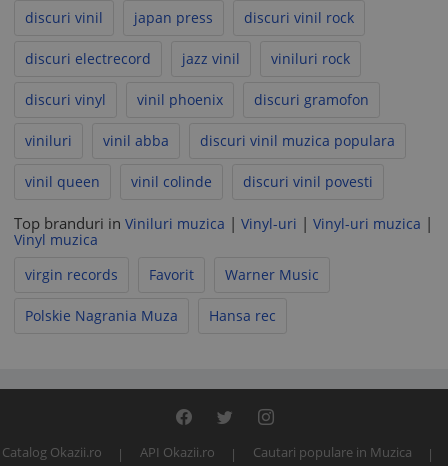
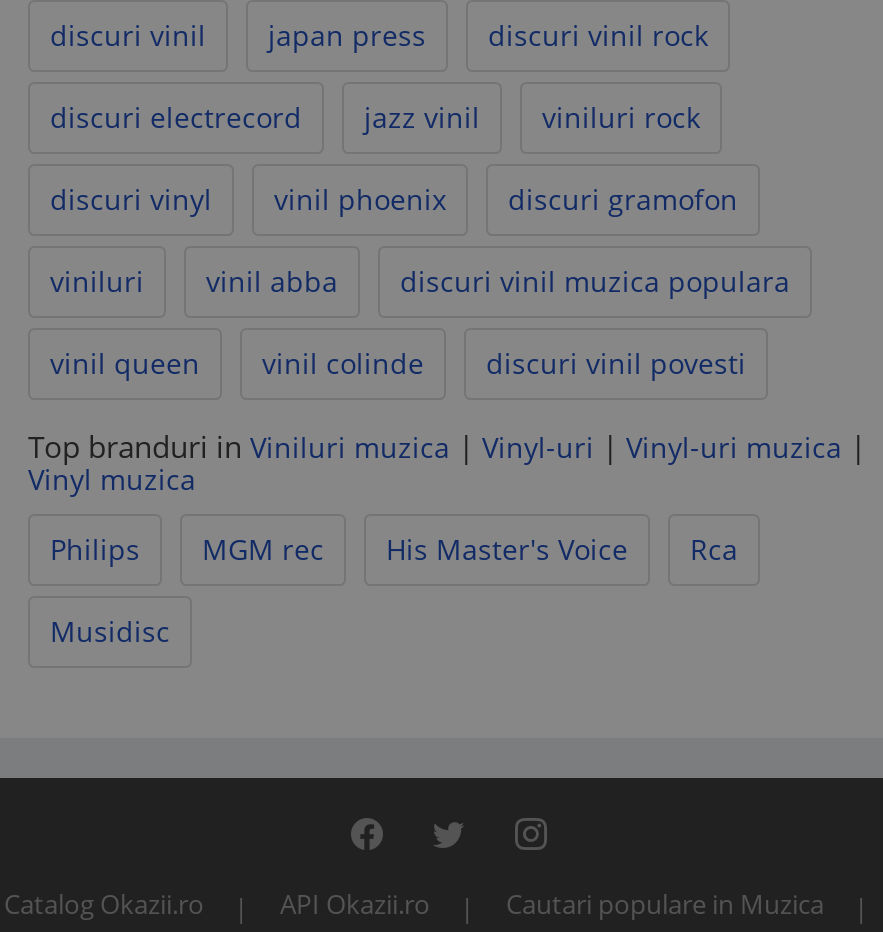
[25,265,319,284] virgin records | Favorit | Warner Music -> [50,530,738,568] Philips | MGM rec | His Master's Voice | Rca
[25,306,276,325] Polskie Nagrania Muza | Hansa rec -> [50,612,170,650] Musidisc

